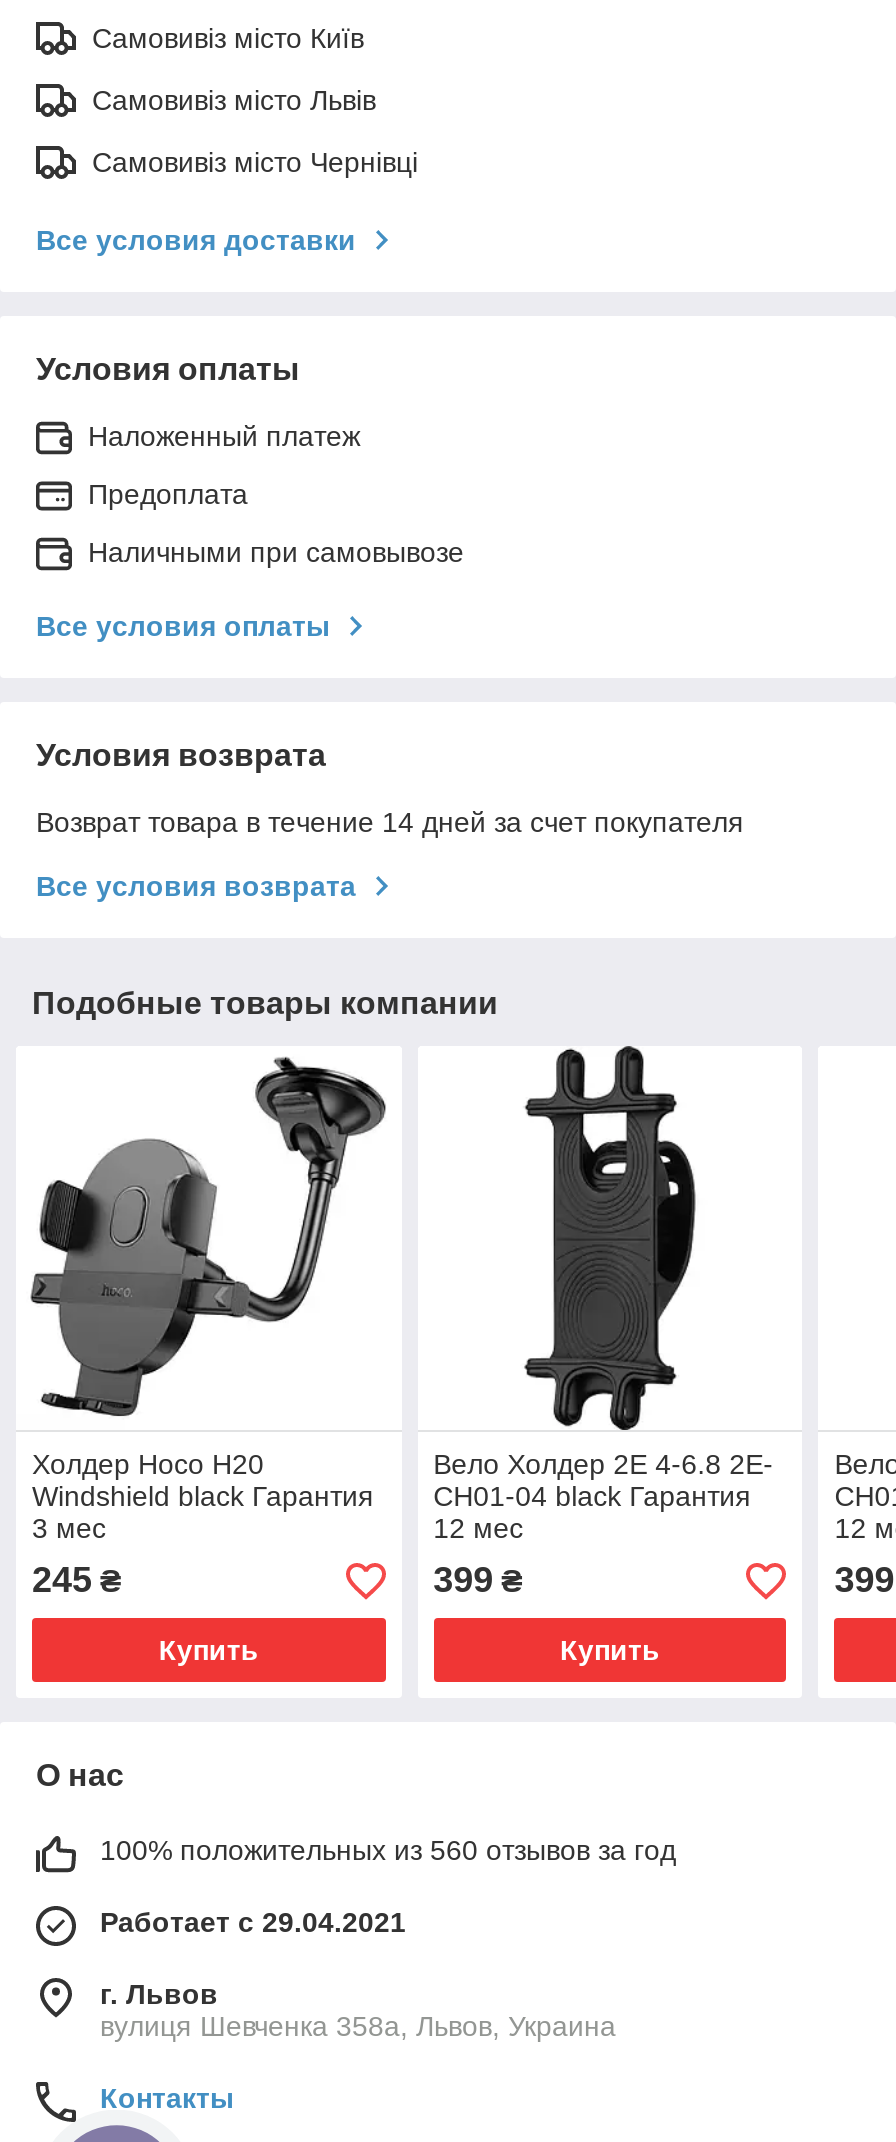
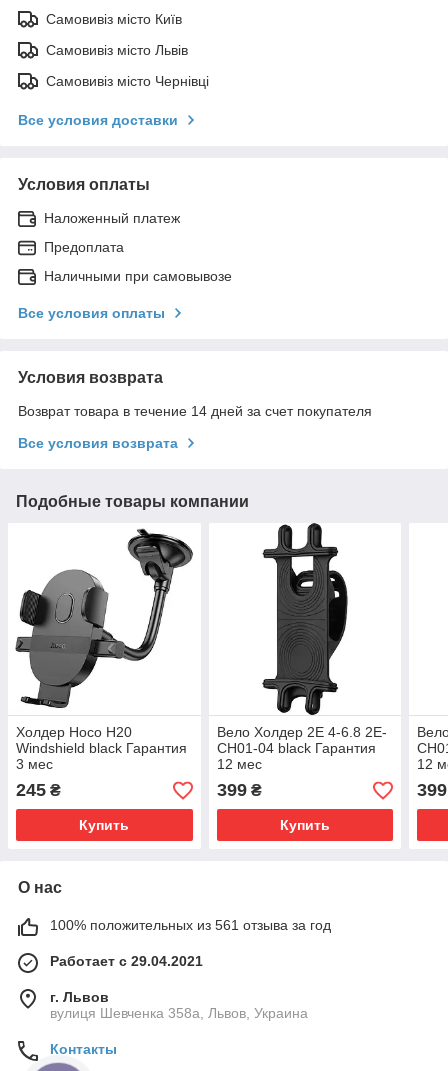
[100,1835,676,1867] 100% положительных из 560 отзывов за год -> [50,917,331,933] 100% положительных из 561 отзыва за год

